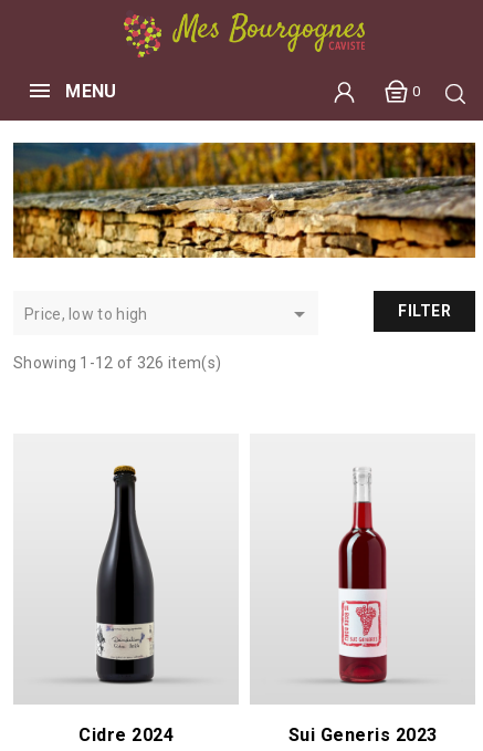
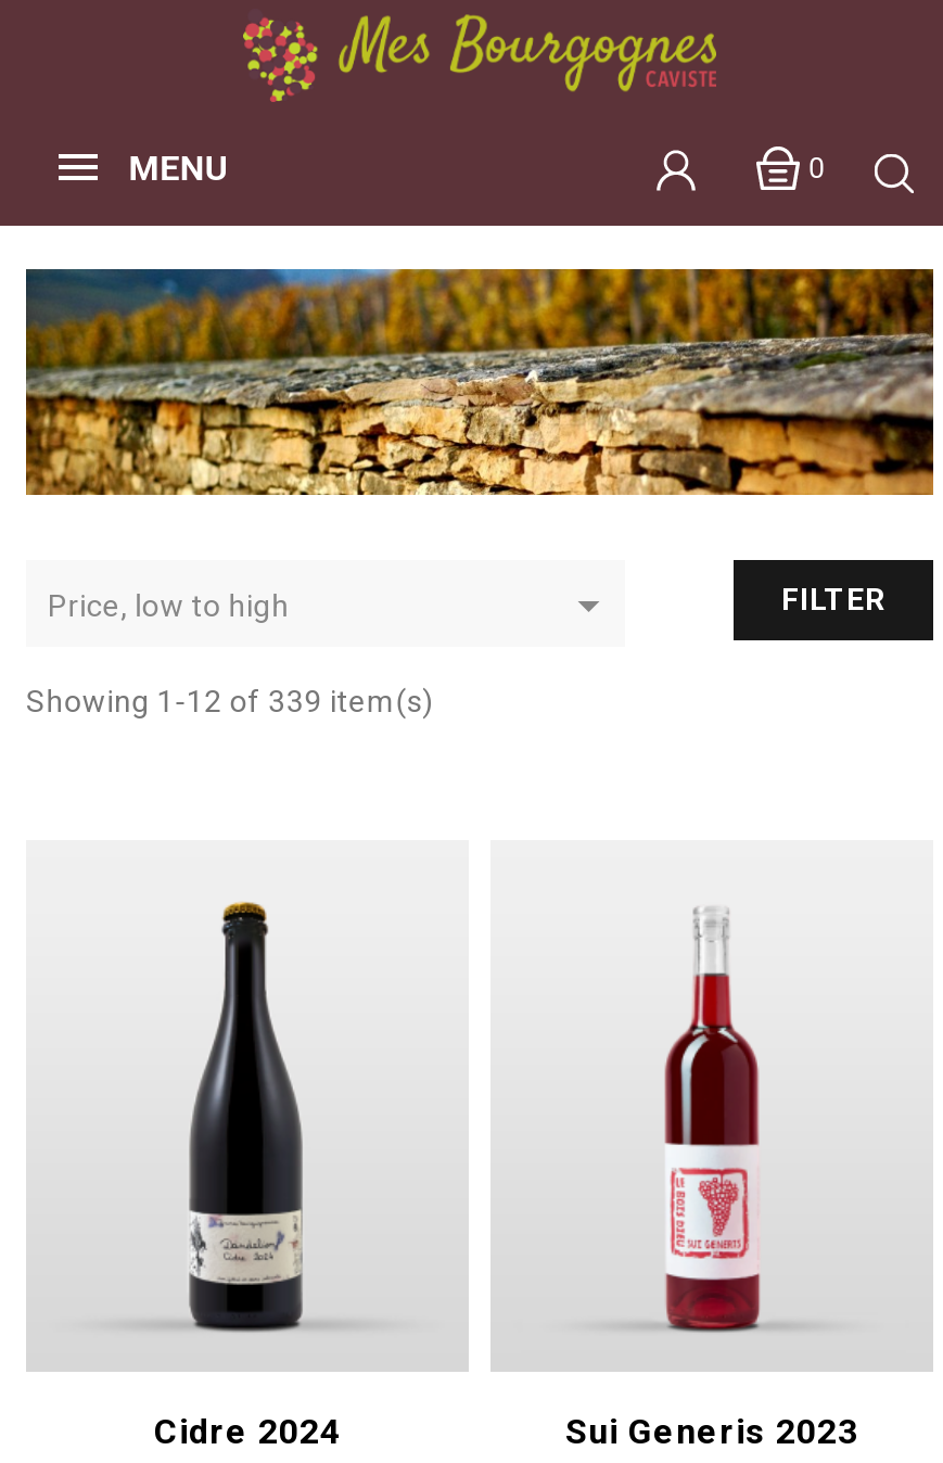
[13,354,221,372] Showing 1-12 of 326 item(s) -> [26,684,434,719] Showing 1-12 of 339 item(s)

